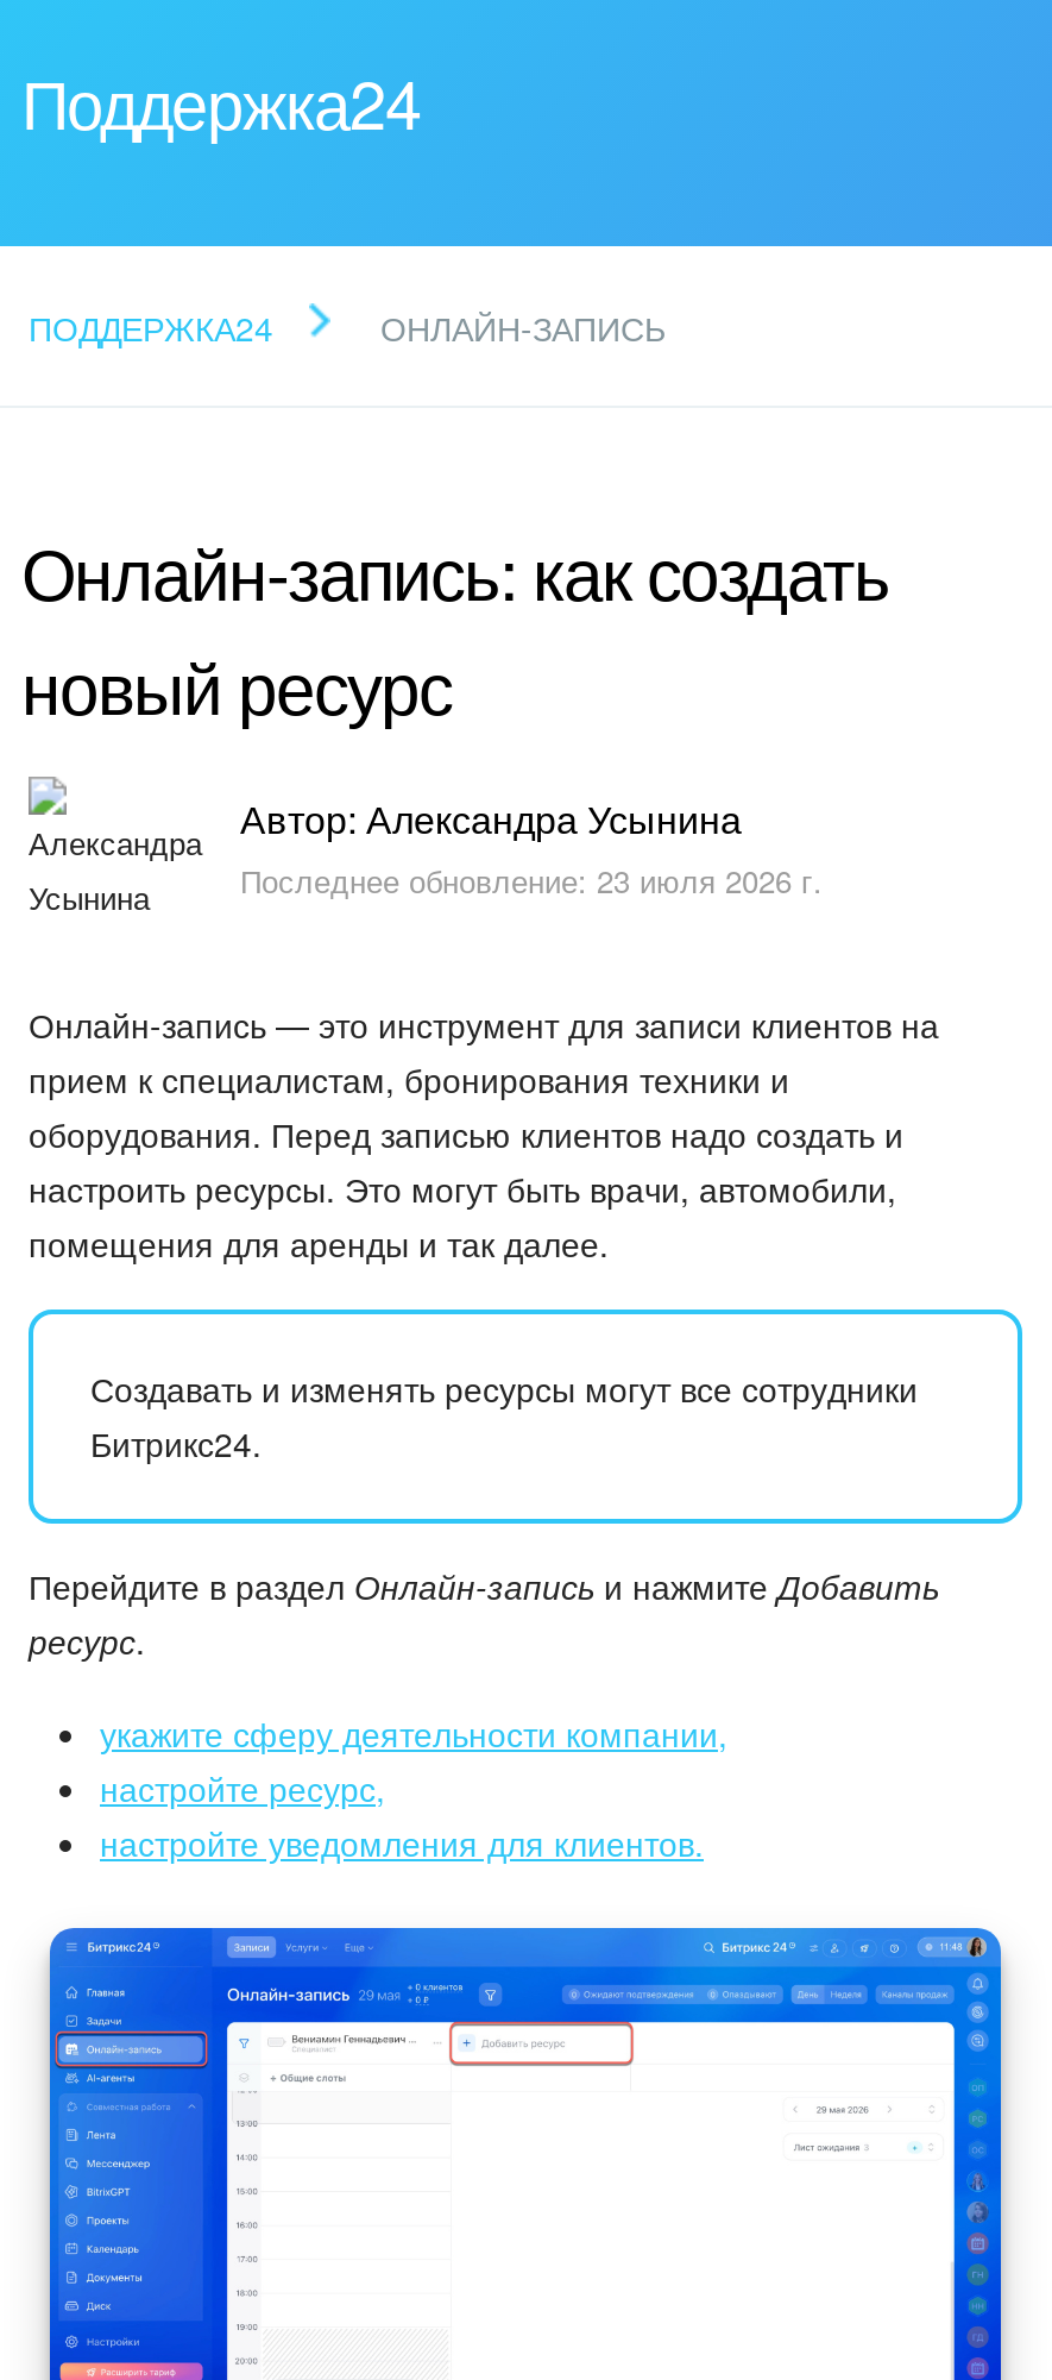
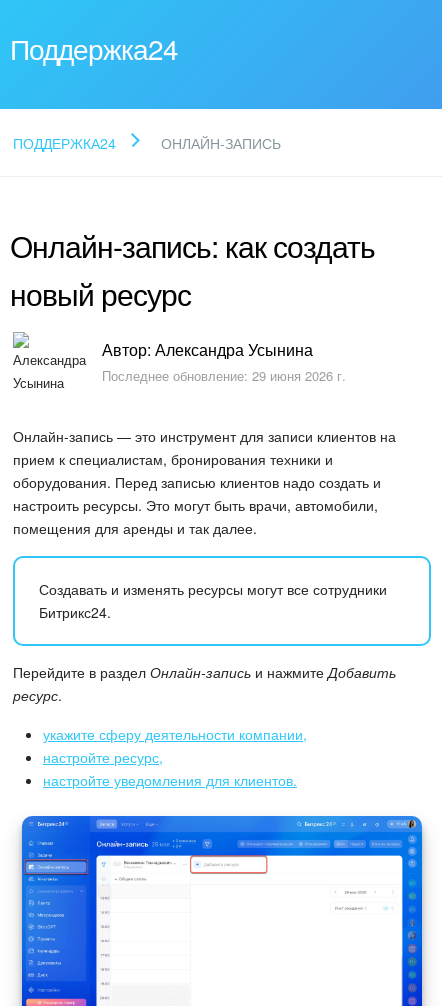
[240,858,823,903] Последнее обновление: 23 июля 2026 г. -> [102,366,346,385] Последнее обновление: 29 июня 2026 г.

